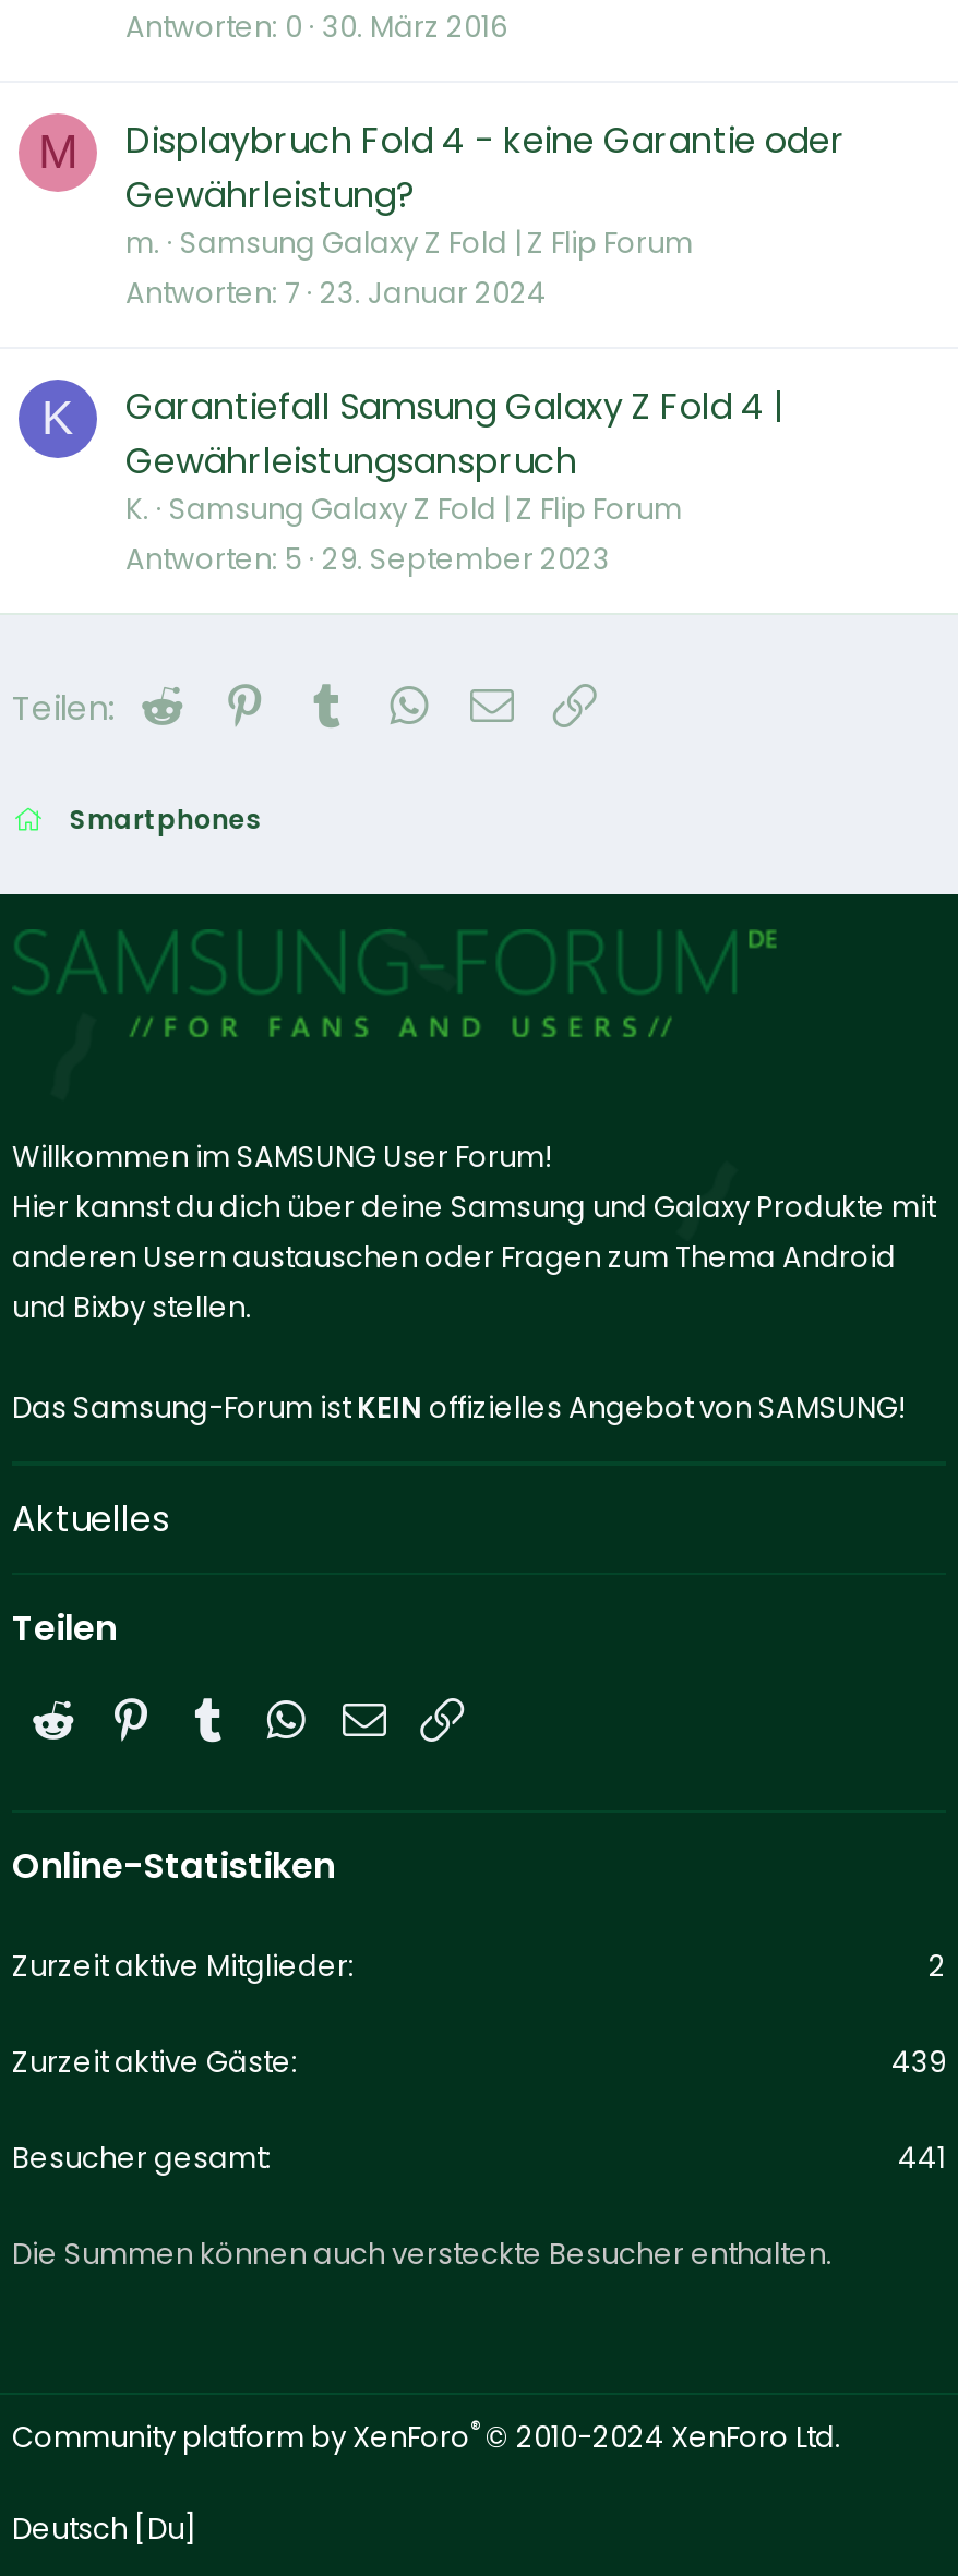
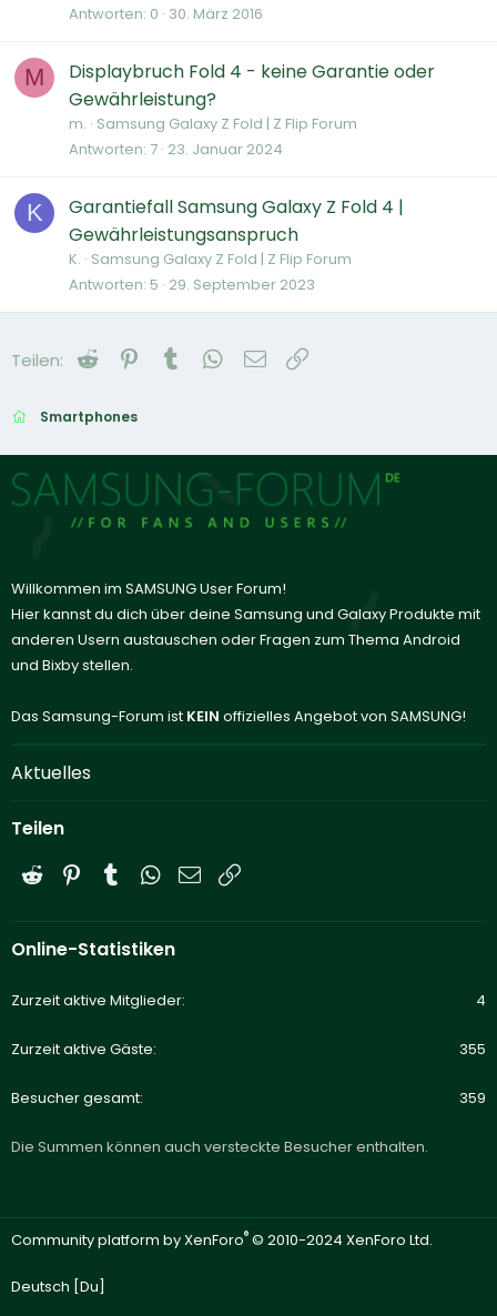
[929,1946,946,1987] 2 -> [476,990,486,1011] 4
[891,2042,946,2083] 439 -> [459,1039,486,1060] 355
[898,2138,946,2179] 441 -> [459,1087,486,1109] 359

